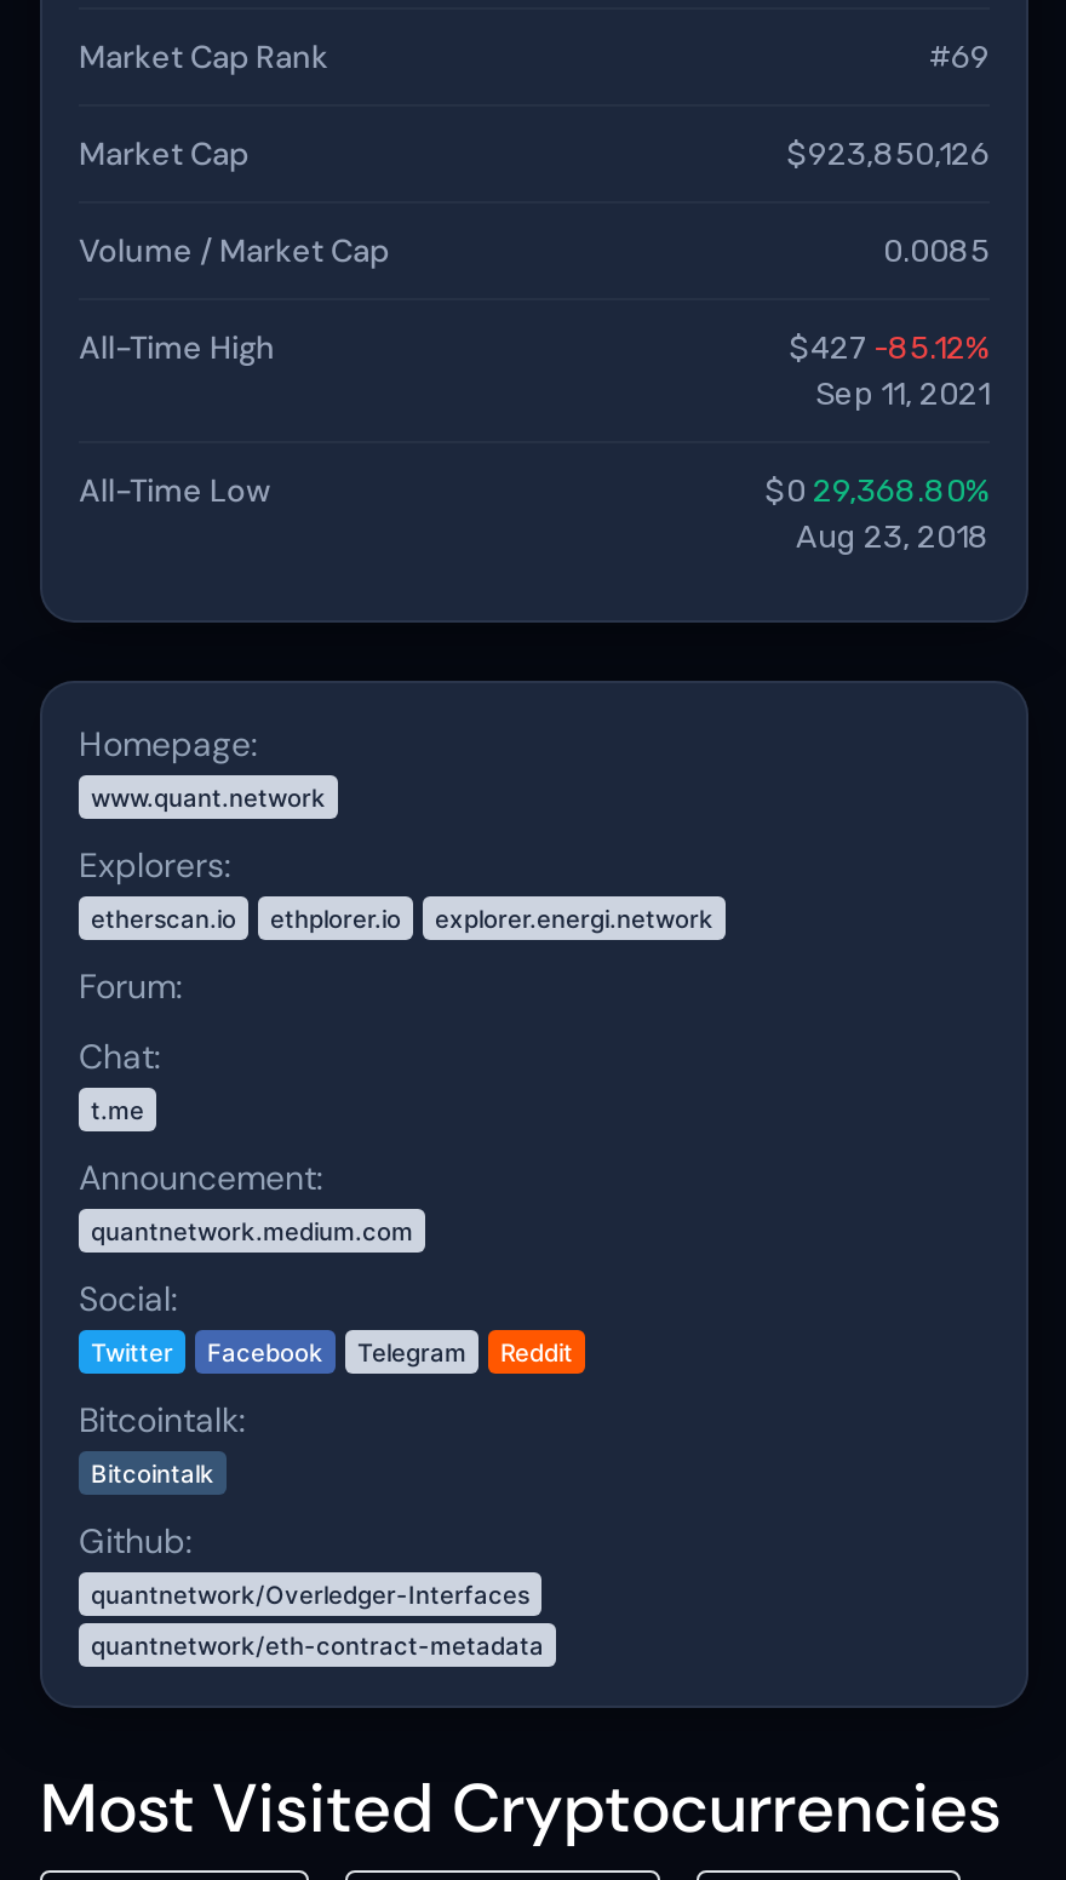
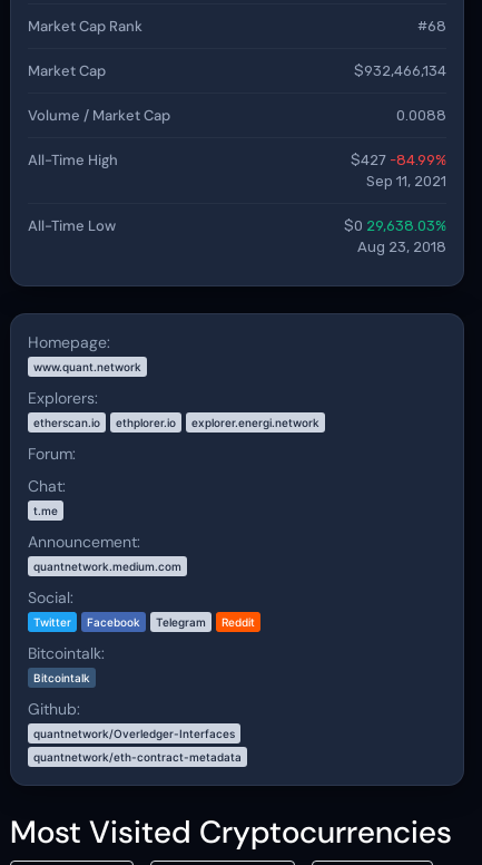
[929,39,990,75] #69 -> [417,18,446,35] #68
[786,136,990,172] $923,850,126 -> [354,62,446,79] $932,466,134
[883,233,990,269] 0.0085 -> [396,107,446,124] 0.0088
[789,329,990,366] $427 -85.12% -> [351,152,446,168] $427 -84.99%
[764,472,990,509] $0 29,368.80% -> [344,217,446,234] $0 29,638.03%

